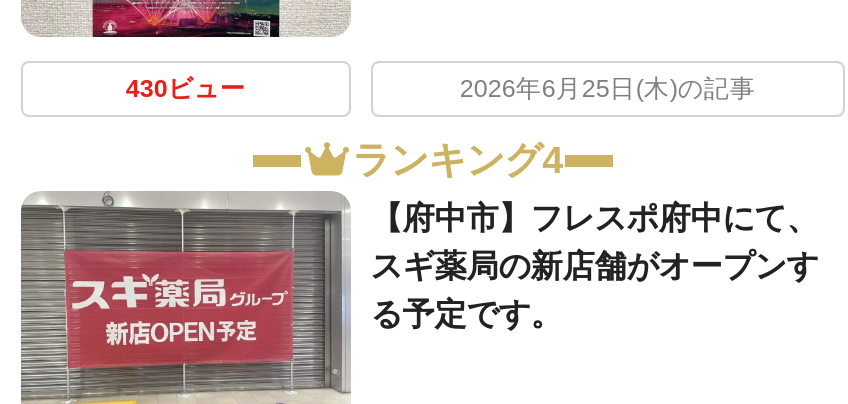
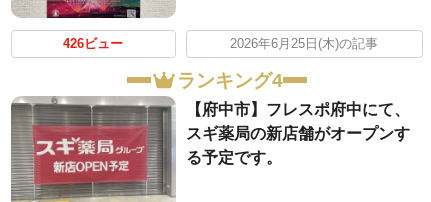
[126,75,246,103] 430ビュー -> [63,37,123,51] 426ビュー

